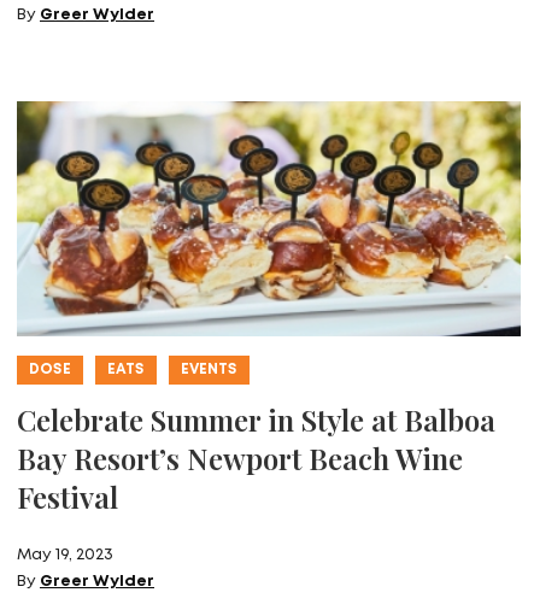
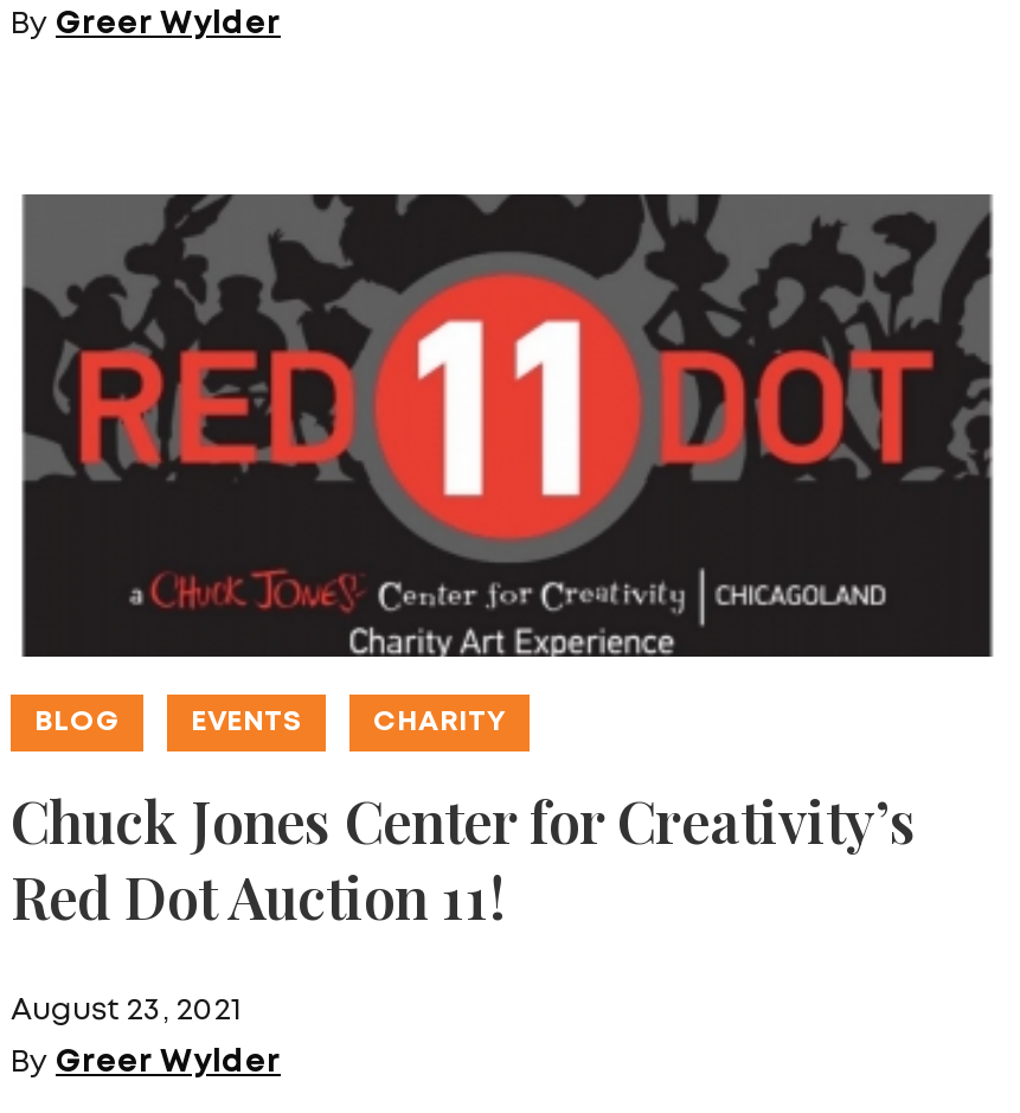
[16,100,522,376] [image] | DOSE | EATS -> [11,192,1001,736] [image] | BLOG
[17,401,495,562] Celebrate Summer in Style at Balboa | Bay Resort’s Newport Beach Wine | Festival | May 19, 2023 -> [11,710,916,1025] CHARITY | Chuck Jones Center for Creativity’s | Red Dot Auction 11! | August 23, 2021

